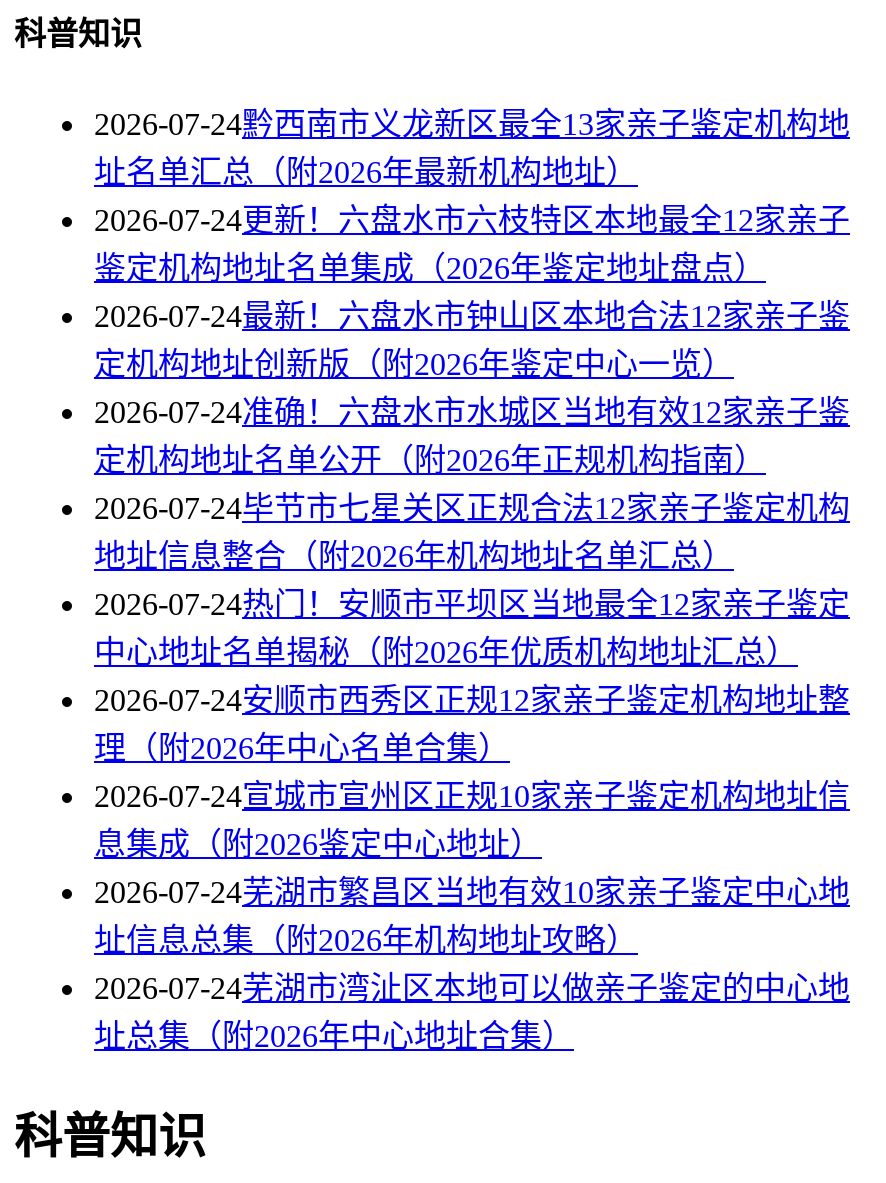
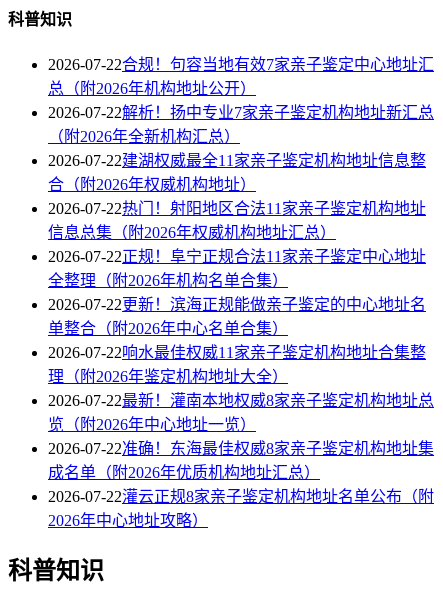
[94,107,850,1053] 2026-07-24黔西南市义龙新区最全13家亲子鉴定机构地 | 址名单汇总（附2026年最新机构地址） | 2026-07-24更新！六盘水市六枝特区本地最全12家亲子 | 鉴定机构地址名单集成（2026年鉴定地址盘点） | 2026-07-24最新！六盘水市钟山区本地合法12家亲子鉴 | 定机构地址创新版（附2026年鉴定中心一览） | 2026-07-24准确！六盘水市水城区当地有效12家亲子鉴 | 定机构地址名单公开（附2026年正规机构指南） | 2026-07-24毕节市七星关区正规合法12家亲子鉴定机构 | 地址信息整合（附2026年机构地址名单汇总） | 2026-07-24热门！安顺市平坝区当地最全12家亲子鉴定 | 中心地址名单揭秘（附2026年优质机构地址汇总） | 2026-07-24安顺市西秀区正规12家亲子鉴定机构地址整 | 理（附2026年中心名单合集） | 2026-07-24宣城市宣州区正规10家亲子鉴定机构地址信 | 息集成（附2026鉴定中心地址） | 2026-07-24芜湖市繁昌区当地有效10家亲子鉴定中心地 | 址信息总集（附2026年机构地址攻略） | 2026-07-24芜湖市湾沚区本地可以做亲子鉴定的中心地 | 址总集（附2026年中心地址合集） -> [48,56,434,529] 2026-07-22合规！句容当地有效7家亲子鉴定中心地址汇 | 总（附2026年机构地址公开） | 2026-07-22解析！扬中专业7家亲子鉴定机构地址新汇总 | （附2026年全新机构汇总） | 2026-07-22建湖权威最全11家亲子鉴定机构地址信息整 | 合（附2026年权威机构地址） | 2026-07-22热门！射阳地区合法11家亲子鉴定机构地址 | 信息总集（附2026年权威机构地址汇总） | 2026-07-22正规！阜宁正规合法11家亲子鉴定中心地址 | 全整理（附2026年机构名单合集） | 2026-07-22更新！滨海正规能做亲子鉴定的中心地址名 | 单整合（附2026年中心名单合集） | 2026-07-22响水最佳权威11家亲子鉴定机构地址合集整 | 理（附2026年鉴定机构地址大全） | 2026-07-22最新！灌南本地权威8家亲子鉴定机构地址总 | 览（附2026年中心地址一览） | 2026-07-22准确！东海最佳权威8家亲子鉴定机构地址集 | 成名单（附2026年优质机构地址汇总） | 2026-07-22灌云正规8家亲子鉴定机构地址名单公布（附 | 2026年中心地址攻略）

